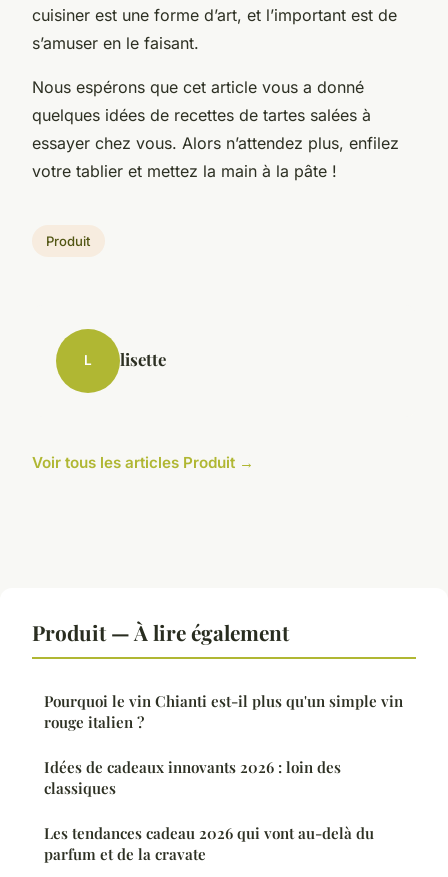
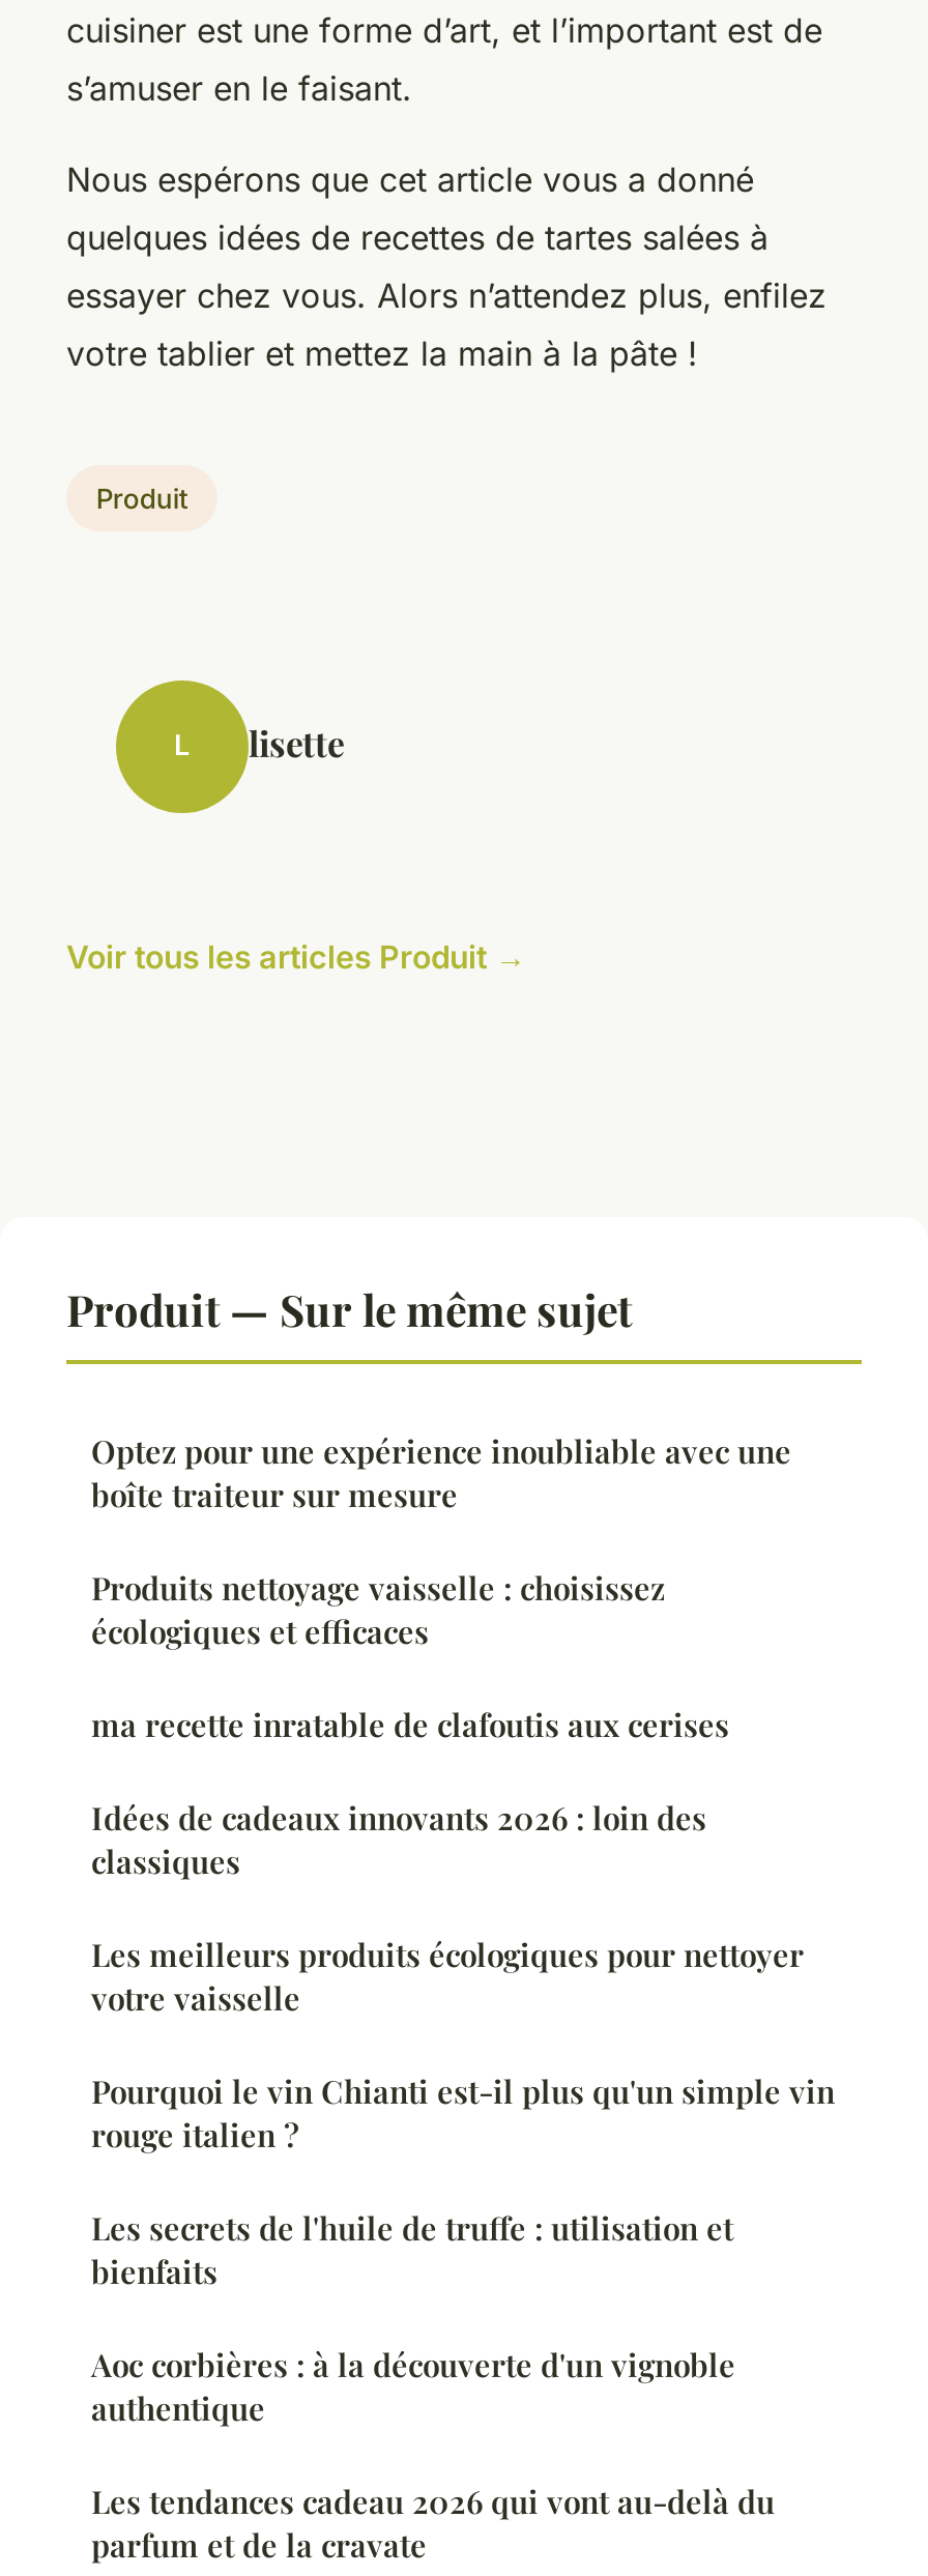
[32,618,289,646] Produit — À lire également -> [66,1278,804,2018] Produit — Sur le même sujet | Optez pour une expérience inoubliable avec une | boîte traiteur sur mesure | Produits nettoyage vaisselle : choisissez | écologiques et efficaces | ma recette inratable de clafoutis aux cerises | Les meilleurs produits écologiques pour nettoyer | votre vaisselle
none -> [91,2206,735,2428] Les secrets de l'huile de truffe : utilisation et | bienfaits | Aoc corbières : à la découverte d'un vignoble | authentique
moved [44,757,341,798] -> [91,1796,706,1881]: Idées de cadeaux innovants 2026 : loin des | classiques

